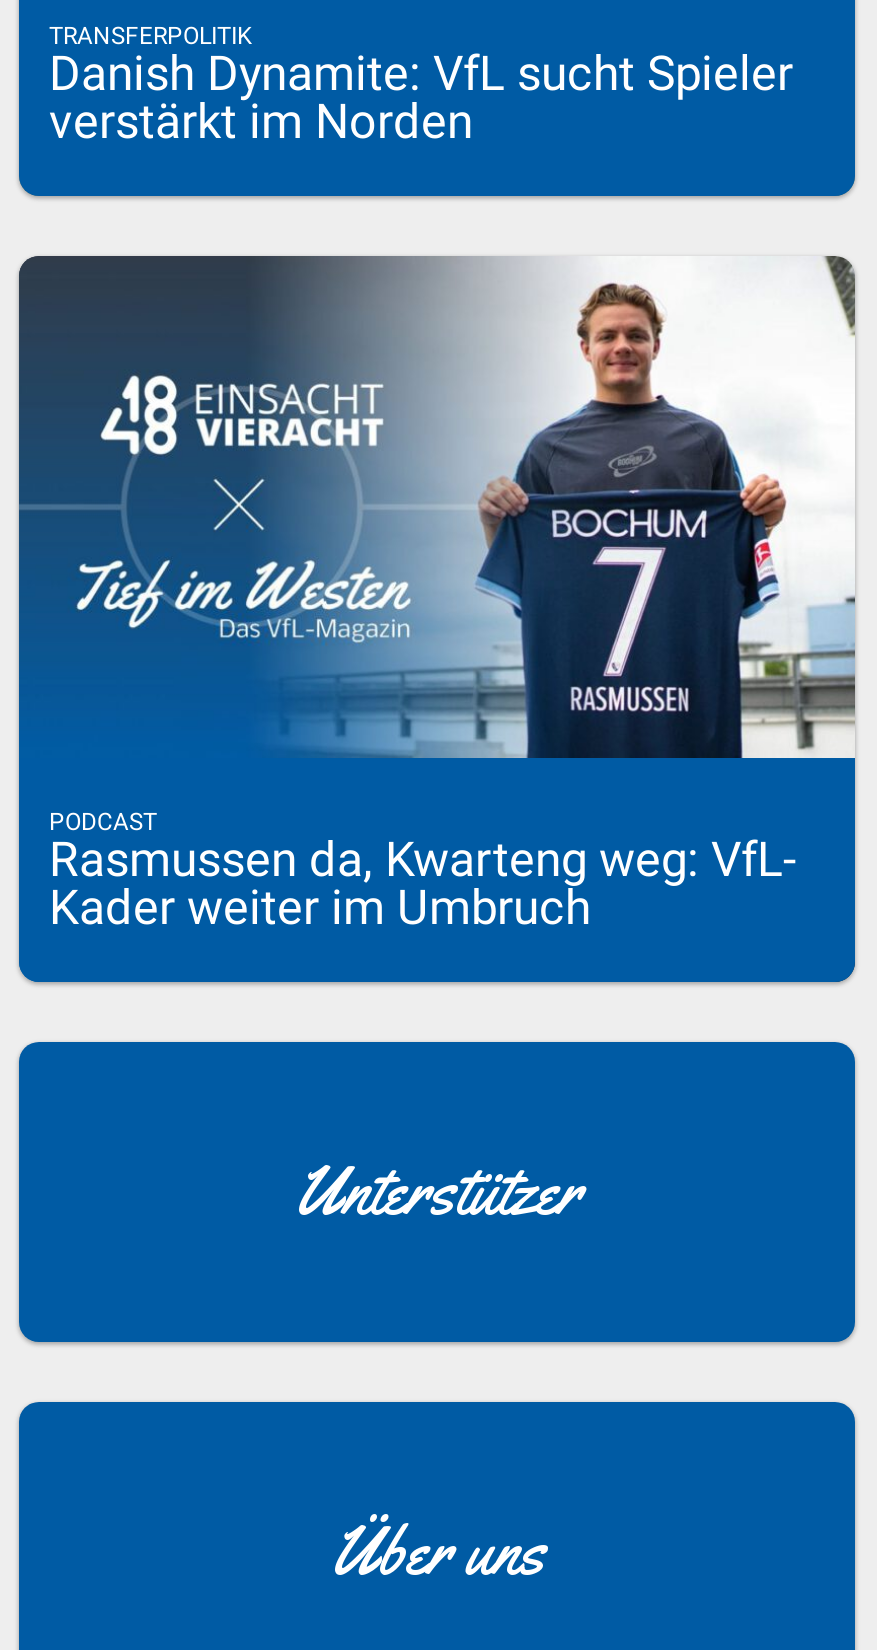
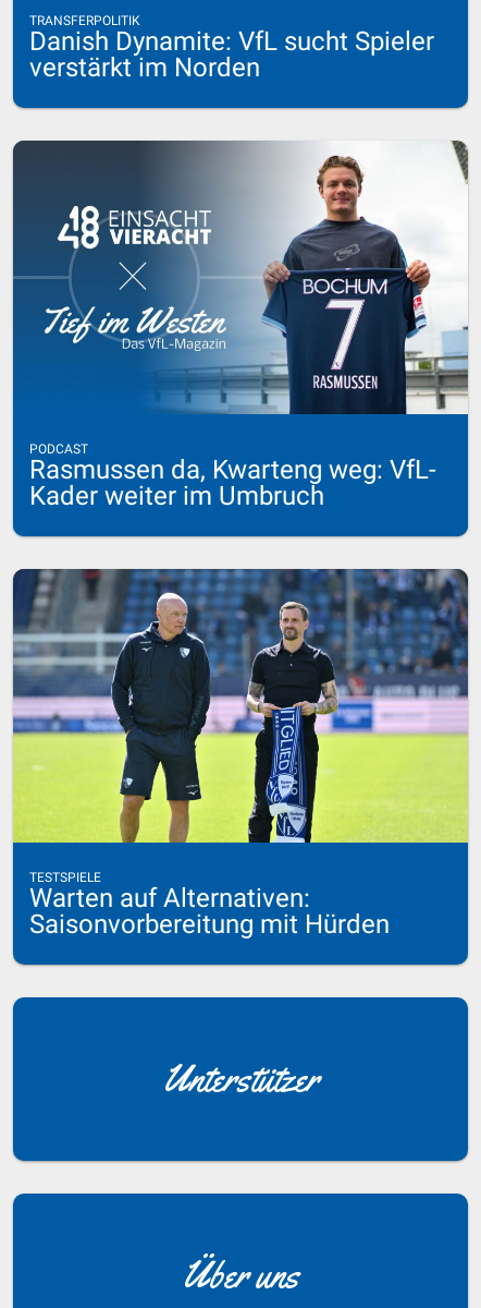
none -> [12,568,469,939] [image] | TESTSPIELE | Warten auf Alternativen: | Saisonvorbereitung mit Hürden

